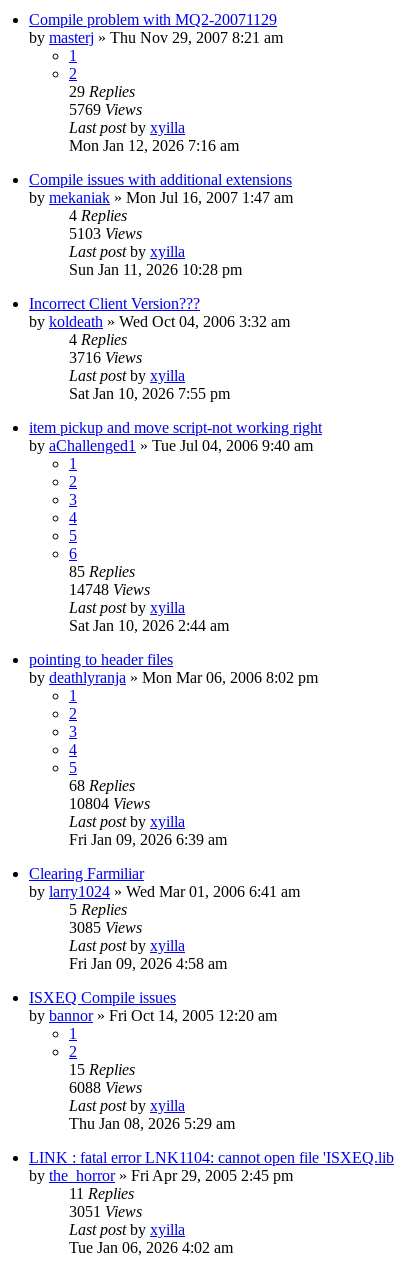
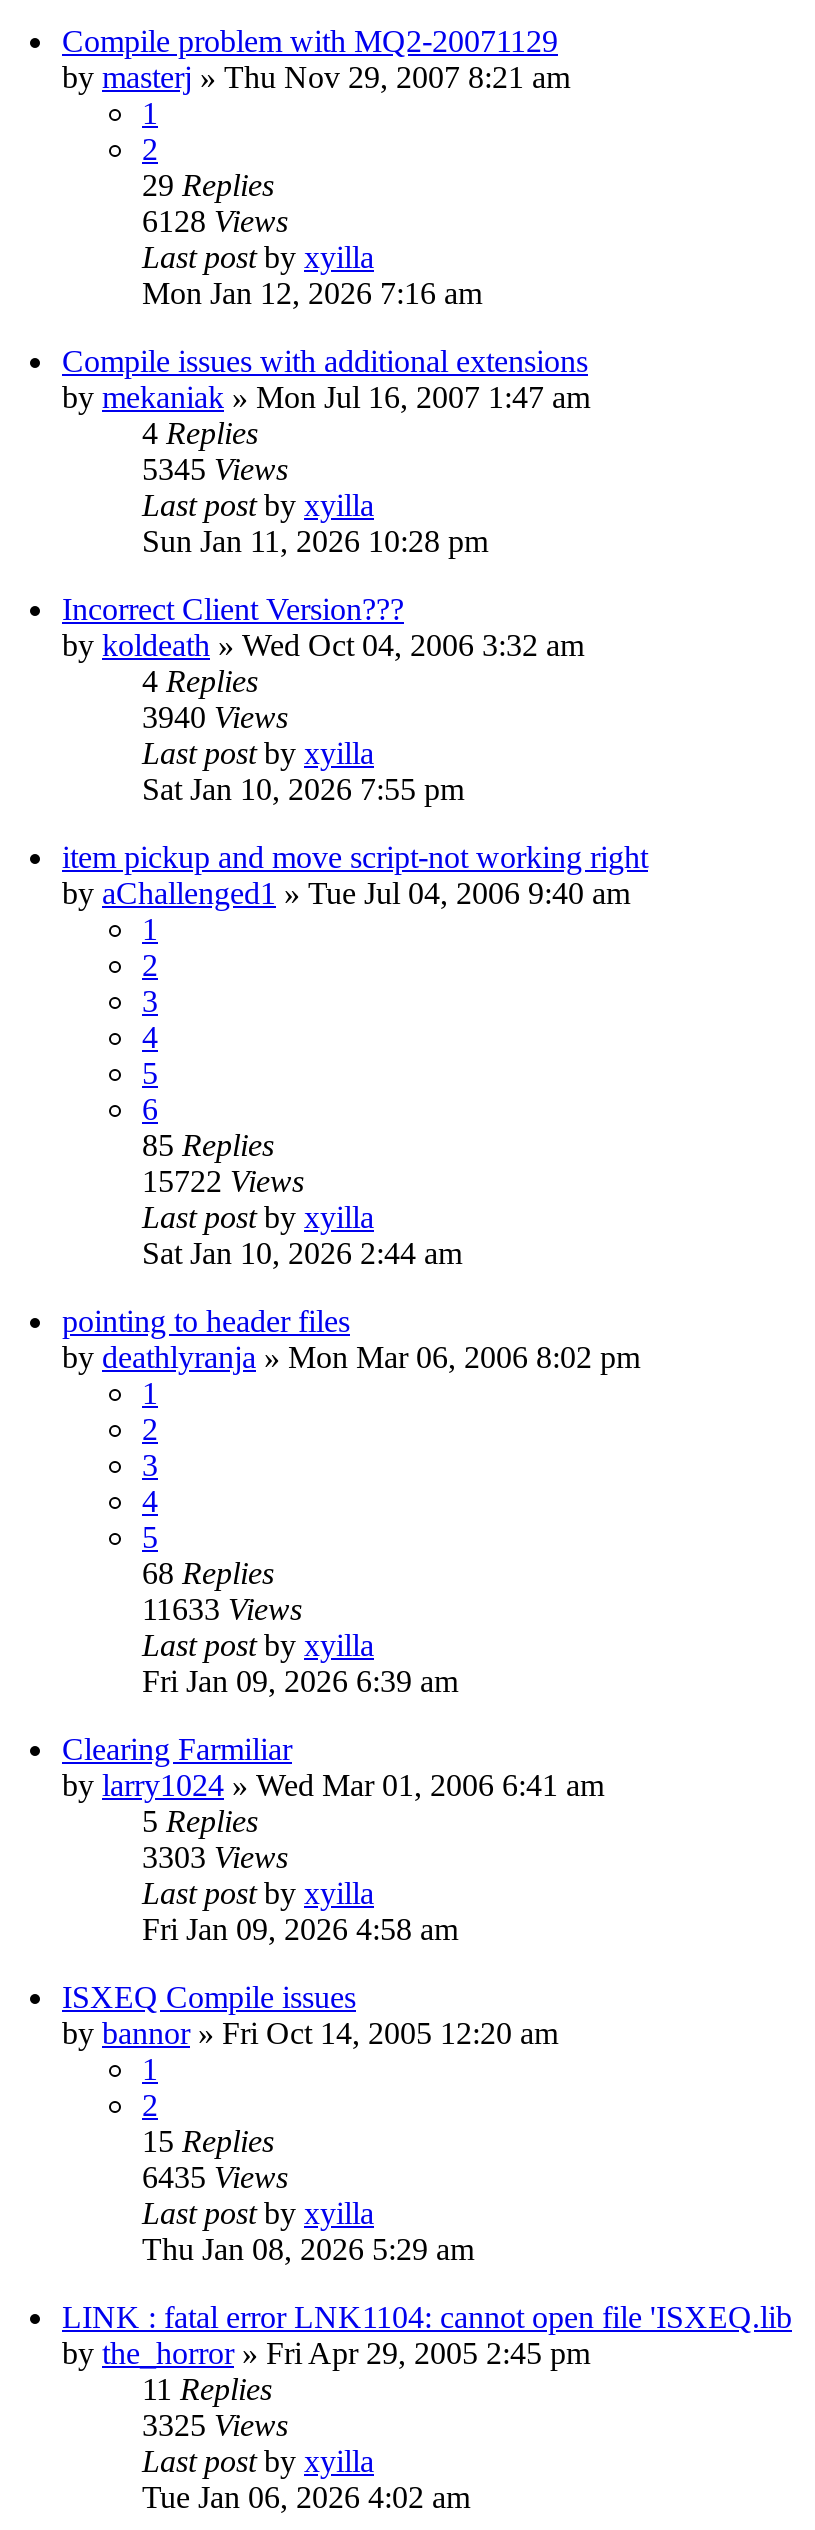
[69,101,142,118] 5769 Views -> [142,204,288,238] 6128 Views
[69,225,142,242] 5103 Views -> [142,452,288,486] 5345 Views
[69,349,142,366] 3716 Views -> [142,700,288,734] 3940 Views
[69,581,150,598] 14748 Views -> [142,1164,304,1198] 15722 Views
[69,795,150,812] 10804 Views -> [142,1592,302,1626] 11633 Views
[69,919,142,936] 3085 Views -> [142,1840,288,1874] 3303 Views
[69,1079,142,1096] 6088 Views -> [142,2160,288,2194] 6435 Views
[69,1203,142,1220] 3051 Views -> [142,2408,288,2442] 3325 Views

